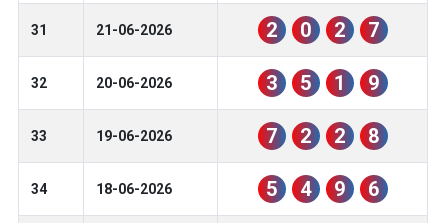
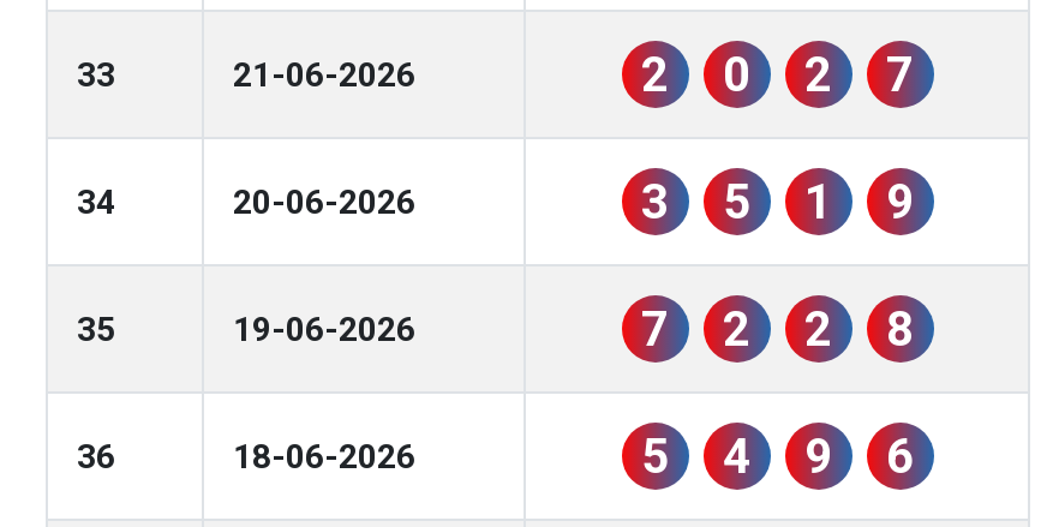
[31,22,47,38] 31 -> [77,54,115,93] 33
[31,75,47,91] 32 -> [77,182,115,220] 34
[31,128,47,144] 33 -> [77,309,115,347] 35
[31,181,47,197] 34 -> [77,436,115,474] 36

